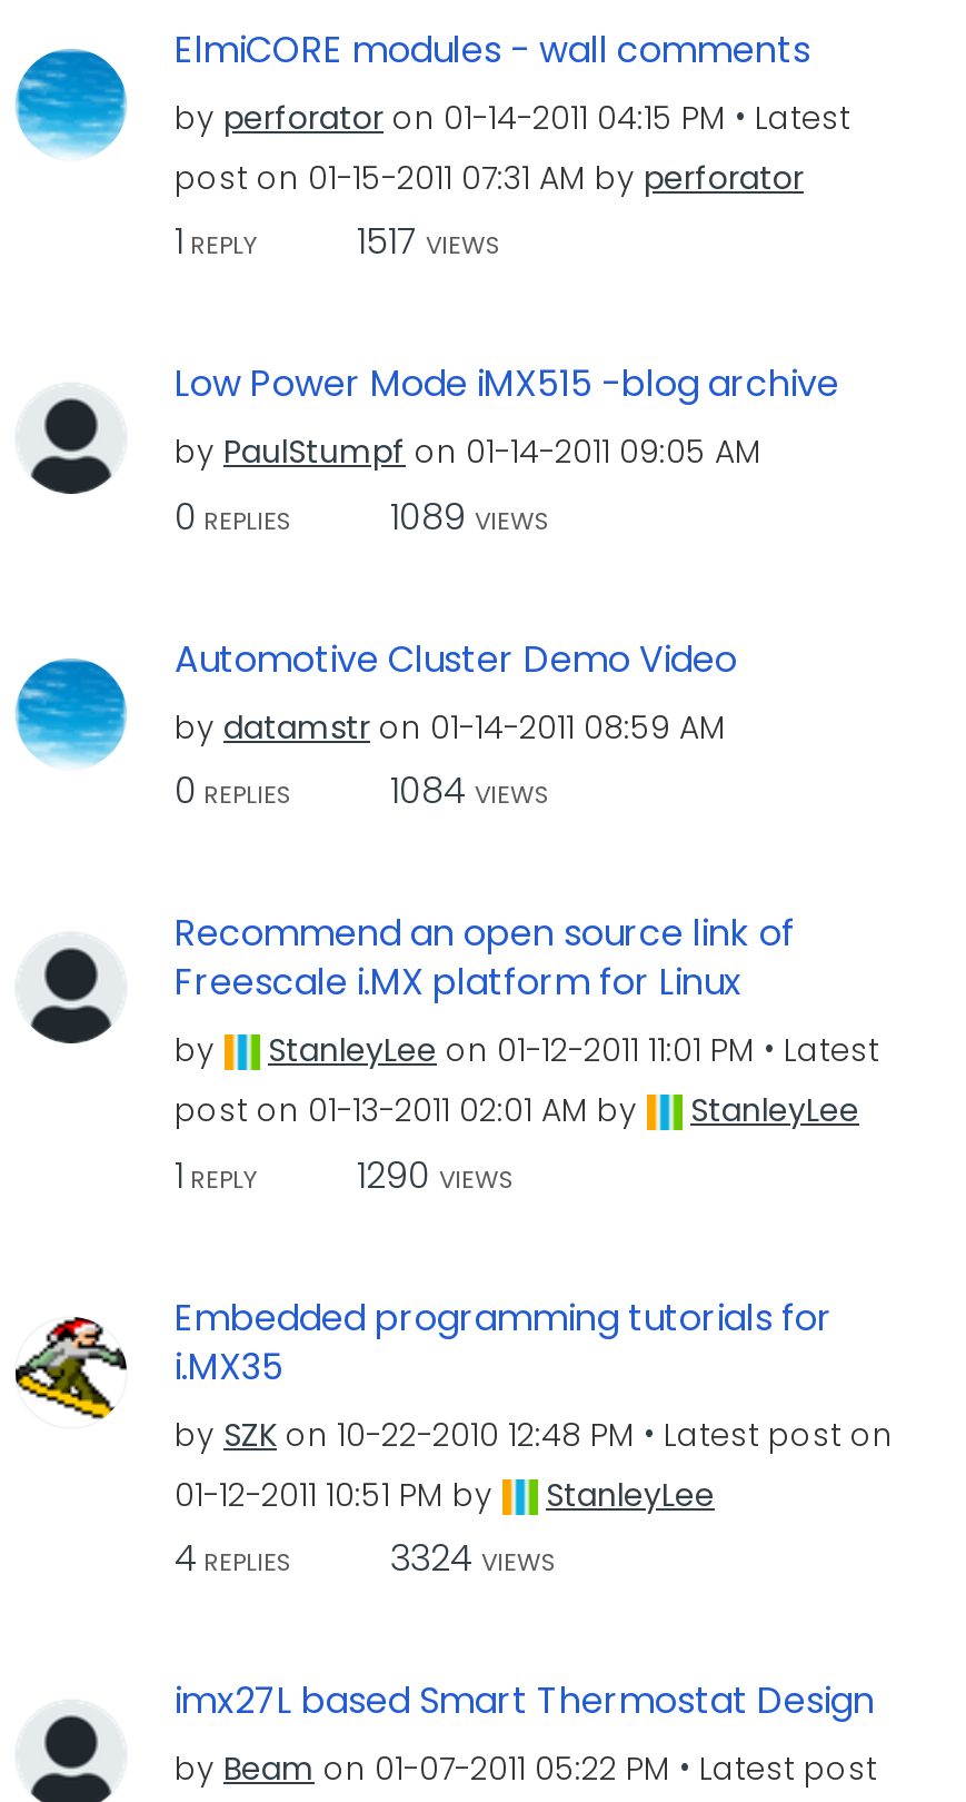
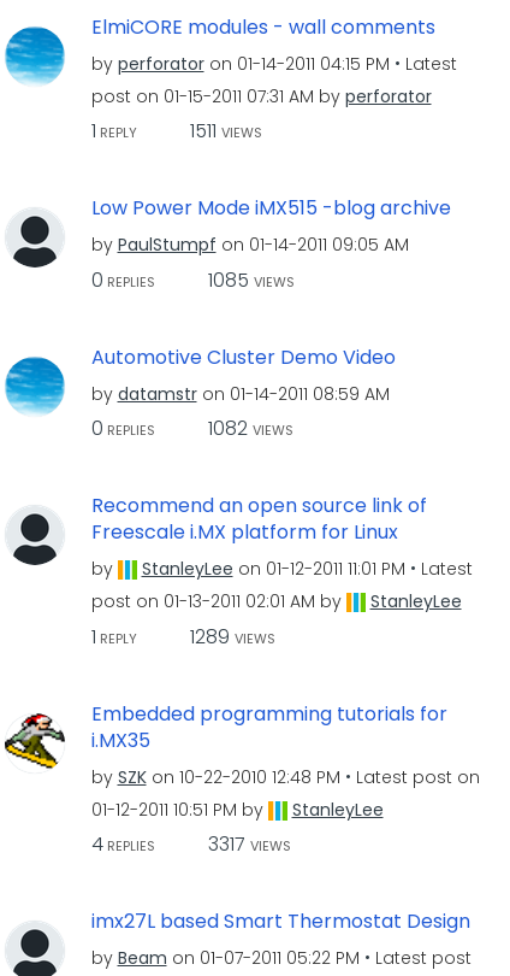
[175,216,501,267] 1 REPLY 1517 VIEWS -> [91,117,262,145] 1 REPLY 1511 VIEWS
[390,491,550,542] 1089 VIEWS -> [207,266,294,293] 1085 VIEWS
[390,765,550,816] 1084 VIEWS -> [207,414,293,442] 1082 VIEWS
[175,1149,515,1200] 1 REPLY 1290 VIEWS -> [91,622,275,650] 1 REPLY 1289 VIEWS
[175,1533,557,1584] 4 REPLIES 3324 VIEWS -> [91,830,290,858] 4 REPLIES 3317 VIEWS

